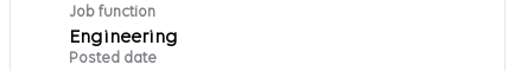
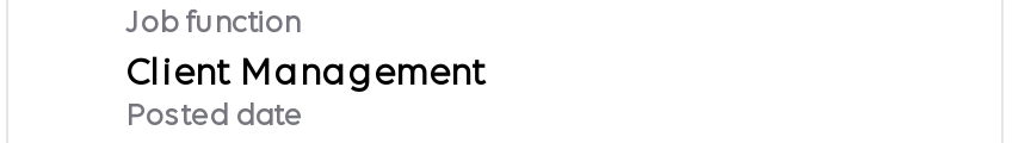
[69,28,178,47] Engineering -> [125,56,486,94] Client Management

